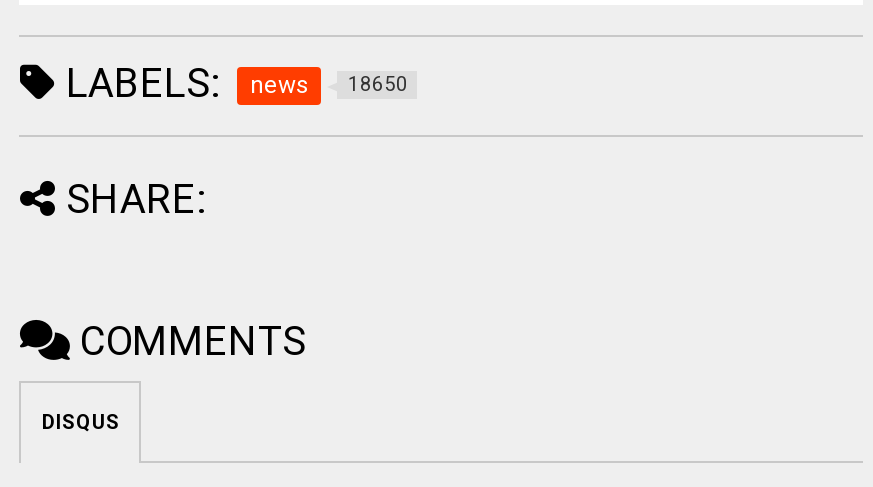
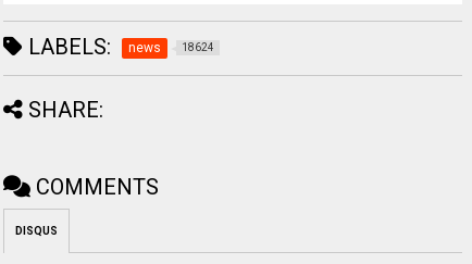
[56,59,408,107] LABELS: news 18650 -> [23,34,215,60] LABELS: news 18624

